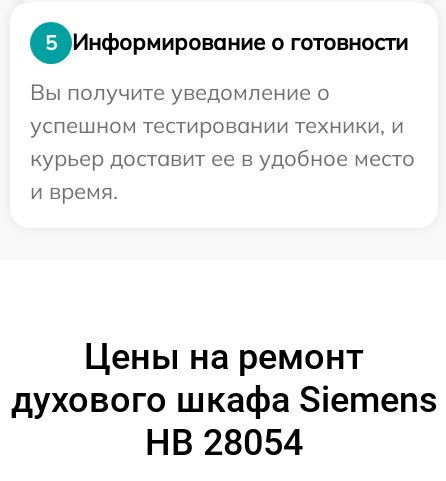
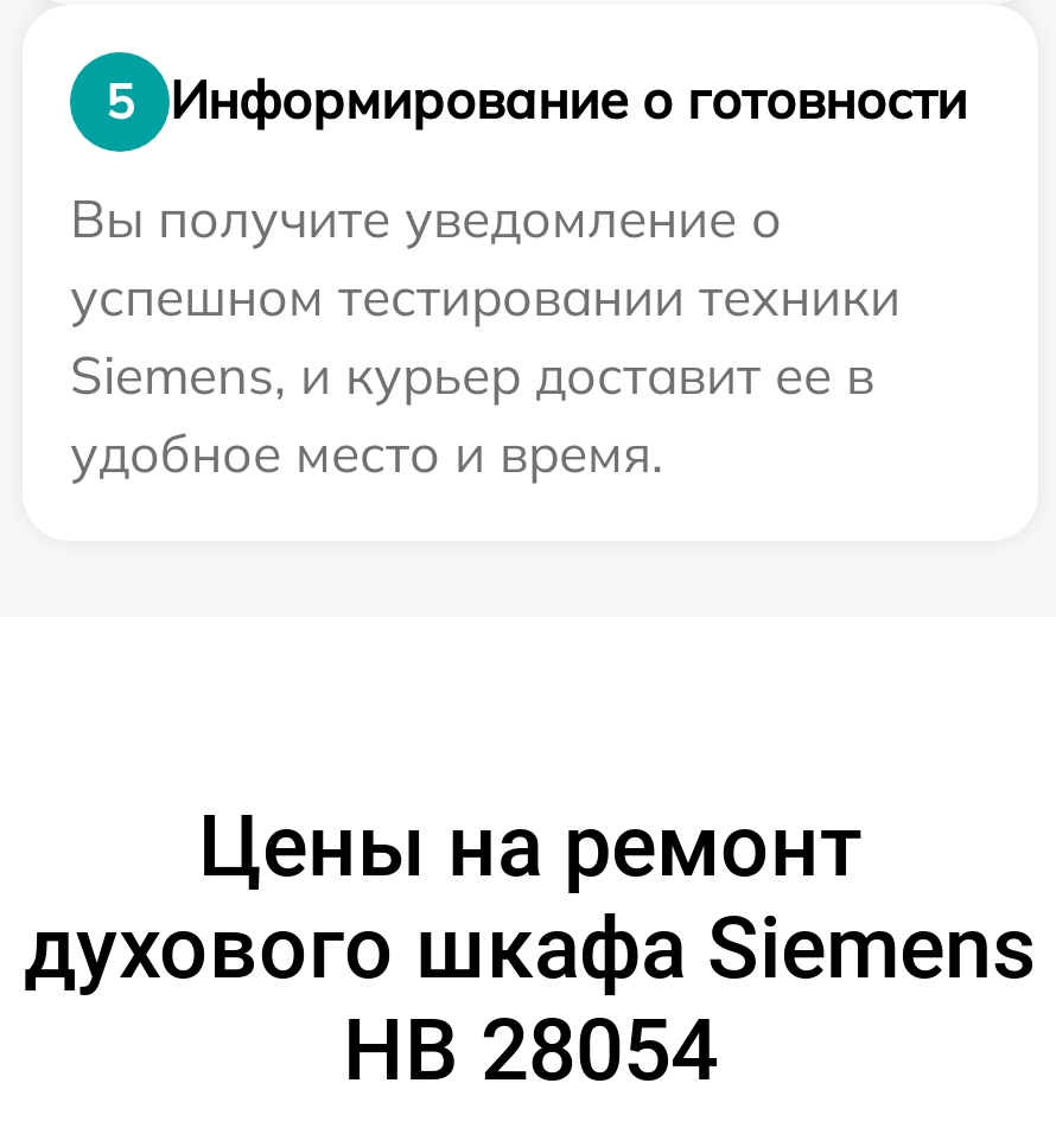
[30,111,415,205] успешном тестировании техники, и | курьер доставит ее в удобное место | и время. -> [70,263,901,486] успешном тестировании техники | Siemens, и курьер доставит ее в | удобное место и время.

